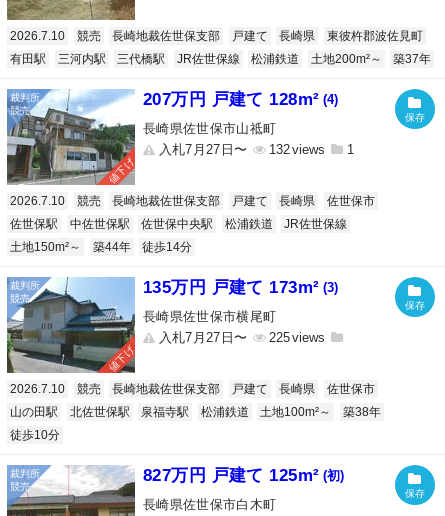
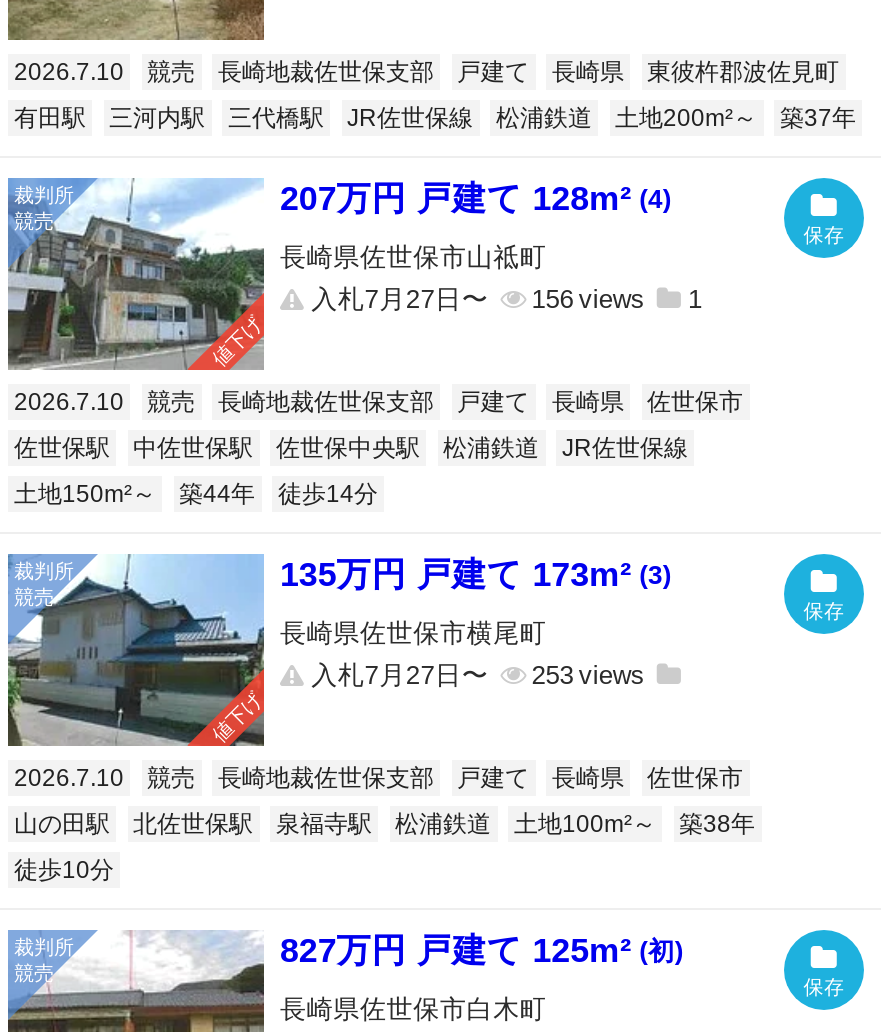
[159,142,290,157] 入札7月27日〜 132 -> [311,284,574,314] 入札7月27日〜 156
[159,330,290,345] 入札7月27日〜 225 -> [311,660,574,690] 入札7月27日〜 253

